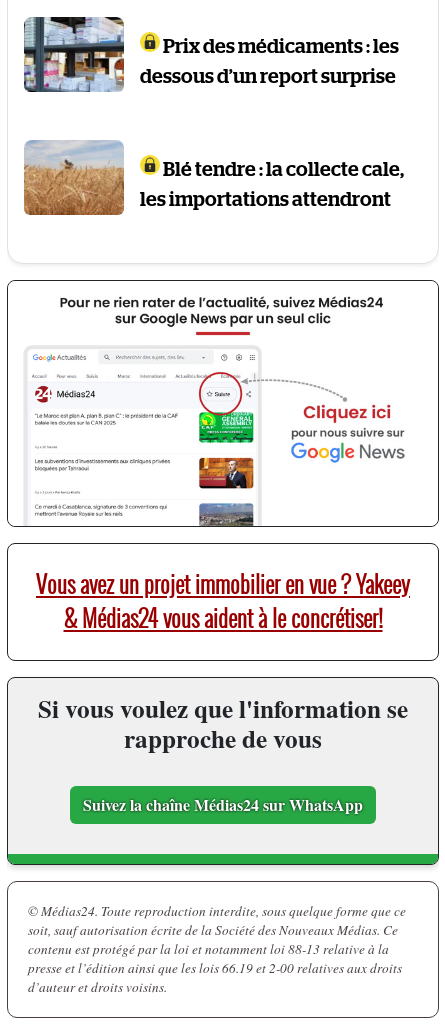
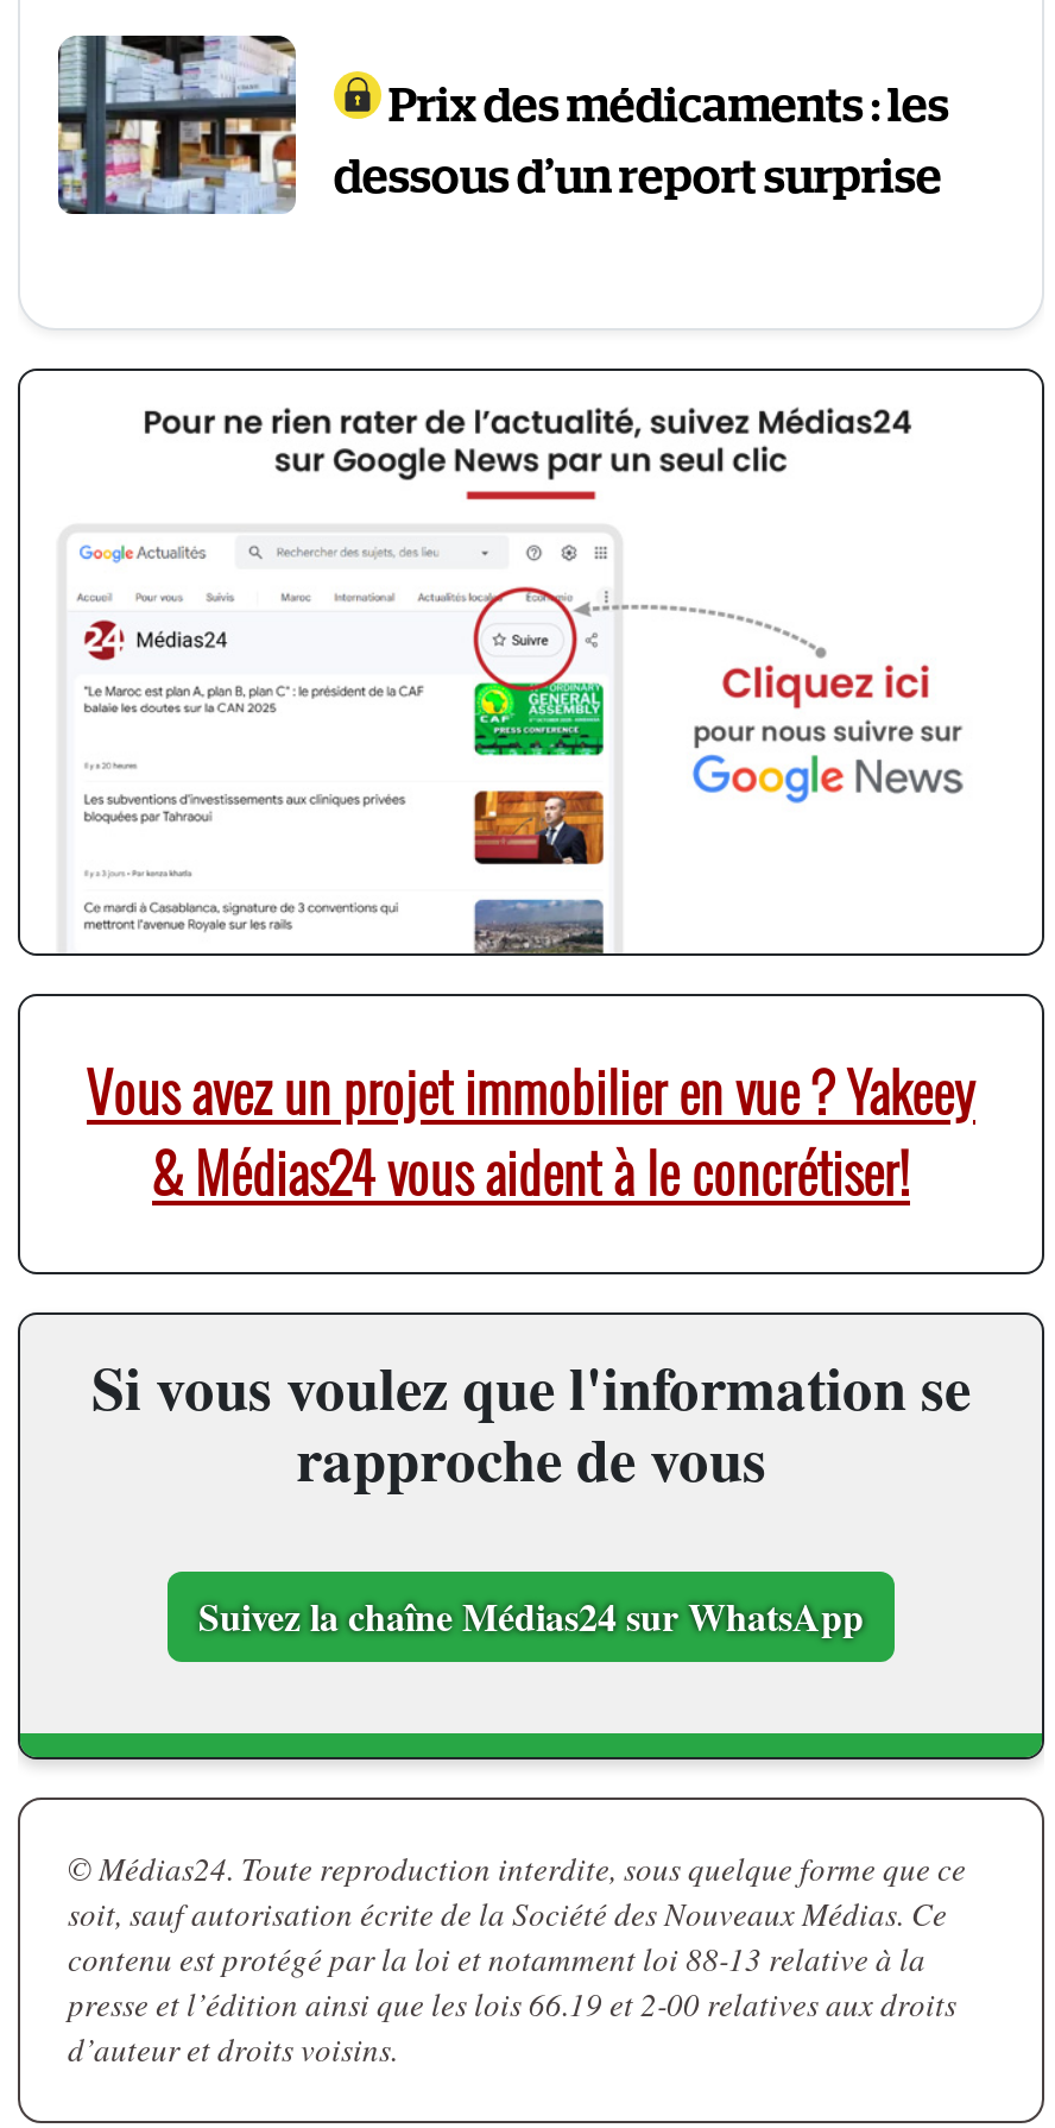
[23,140,404,216] [image] | Blé tendre : la collecte cale, | les importations attendront -> none

